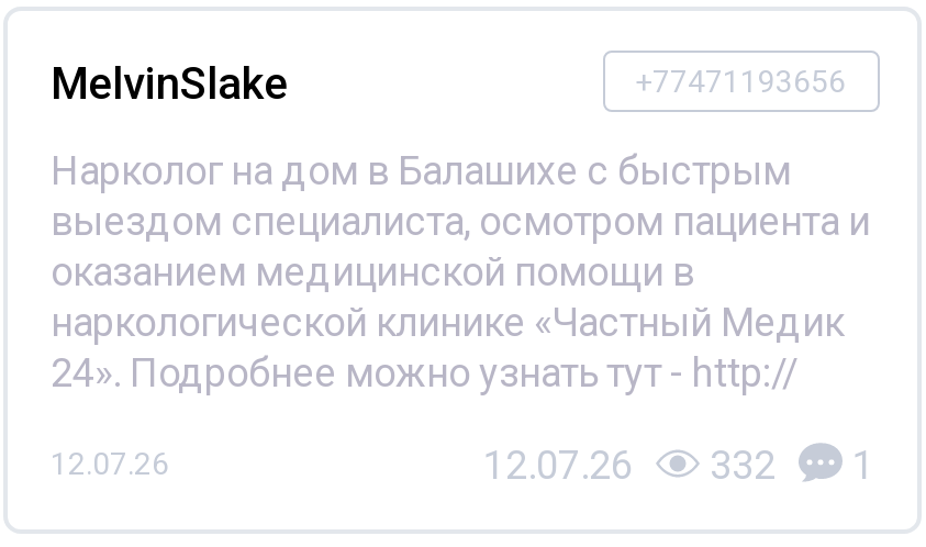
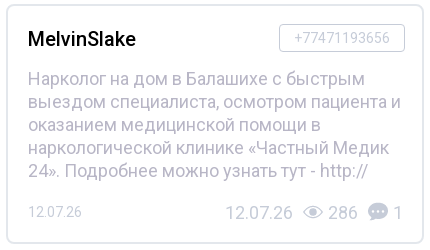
[483,440,874,487] 12.07.26 332 1 -> [224,201,402,222] 12.07.26 286 1

